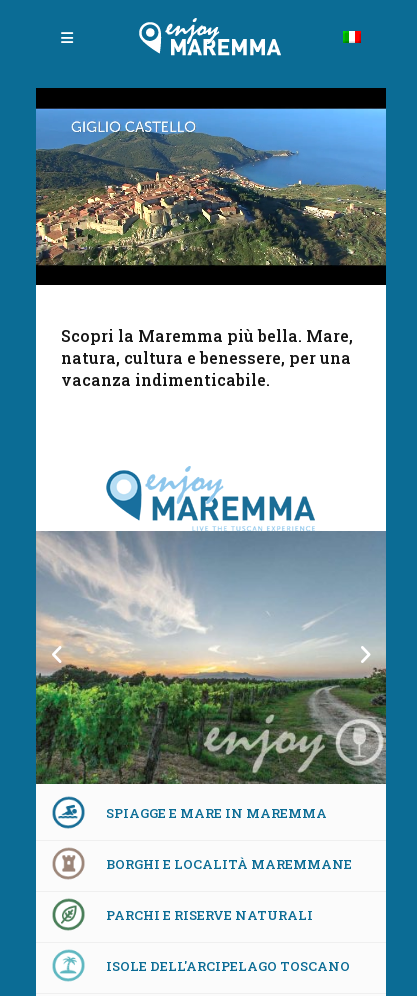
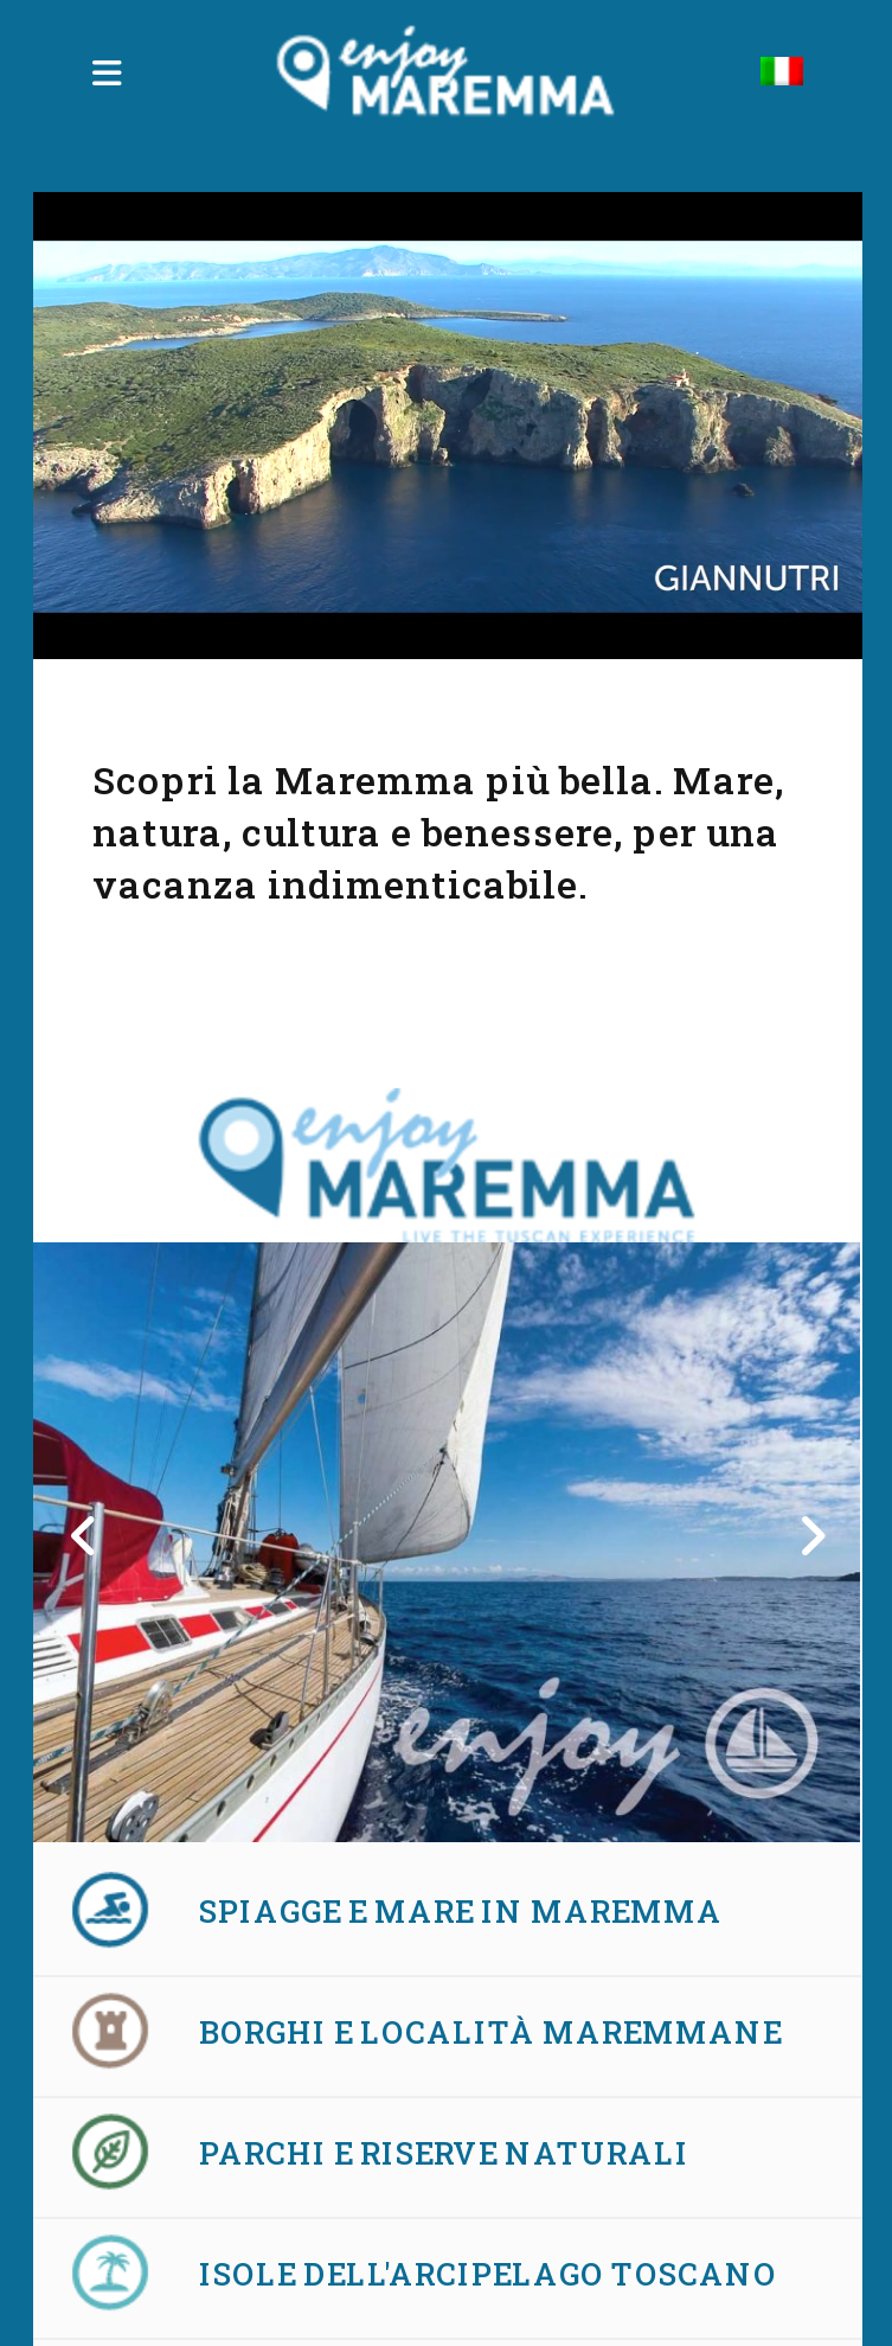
[36,108,387,266] [image] -> [31,239,865,614] [image]
[35,531,387,785] [image] -> [31,1240,865,1845] [image]

